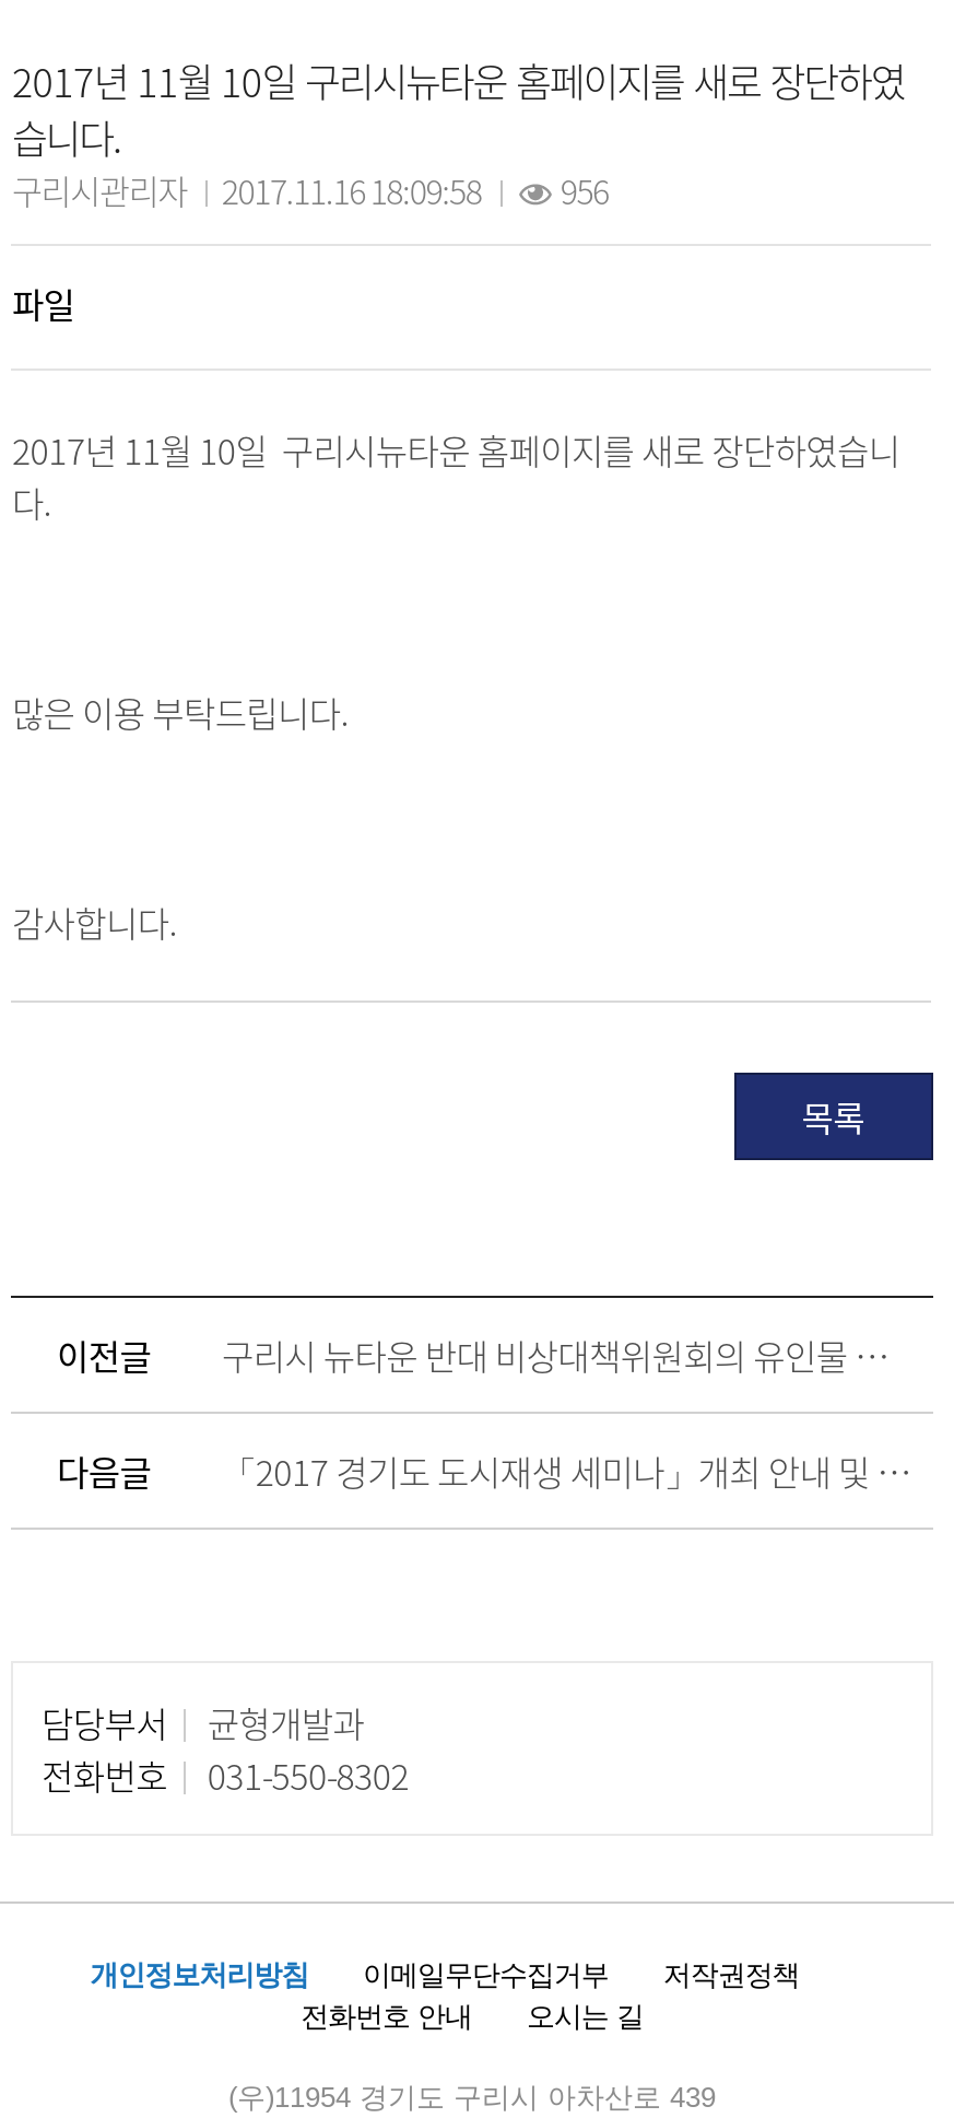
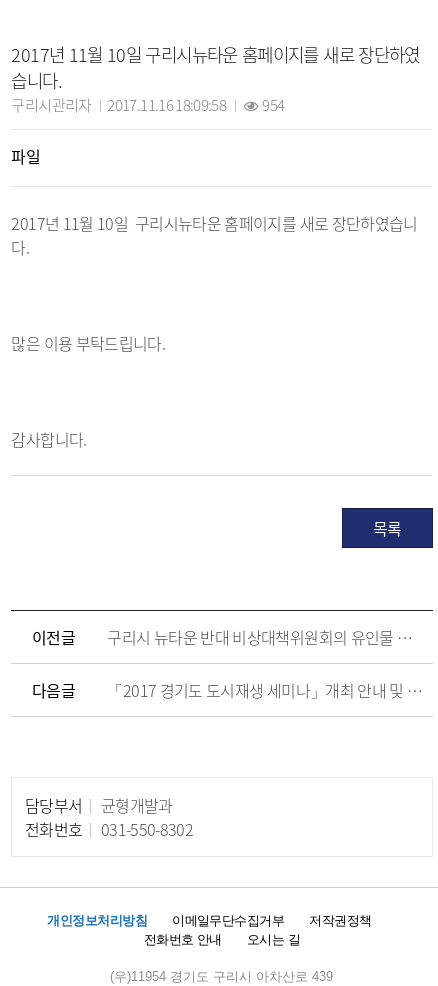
[12,164,608,213] 구리시관리자 2017.11.16 18:09:58 956 -> [11,93,284,115] 구리시관리자 2017.11.16 18:09:58 954

